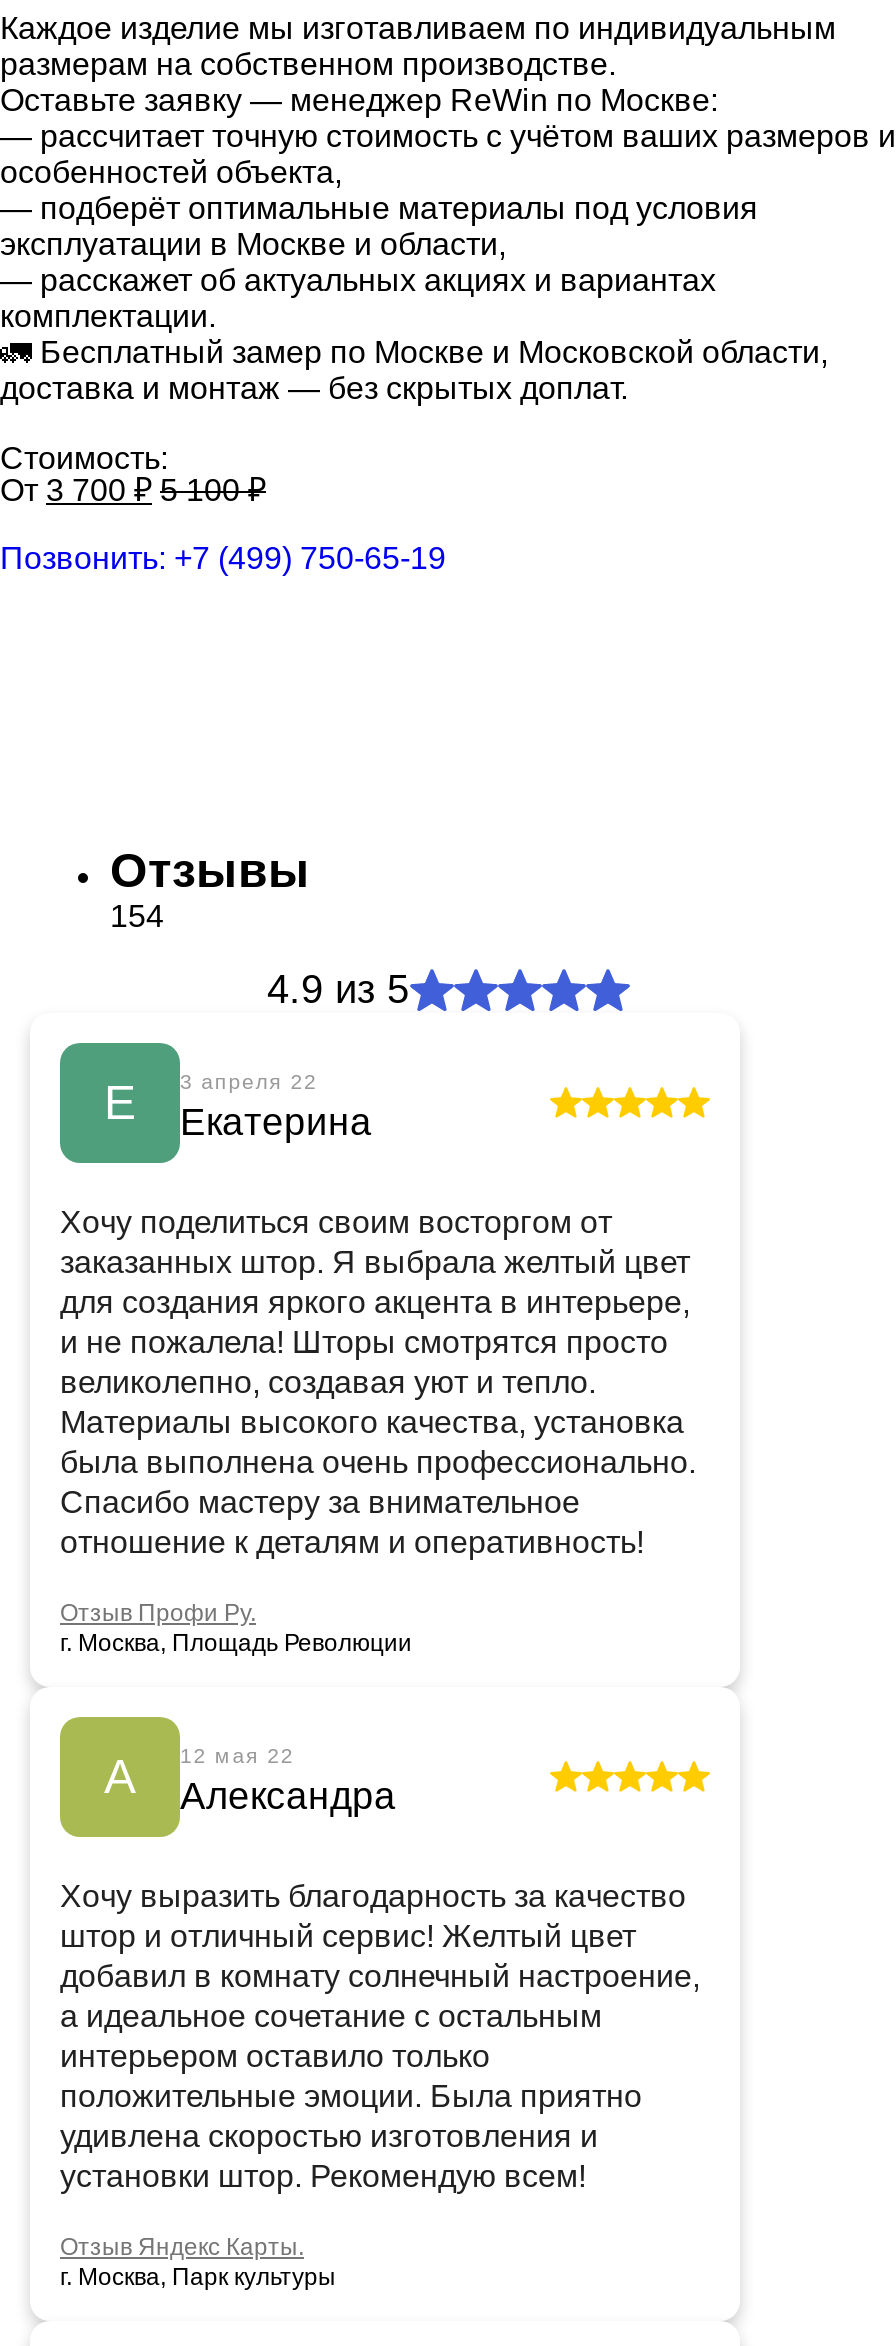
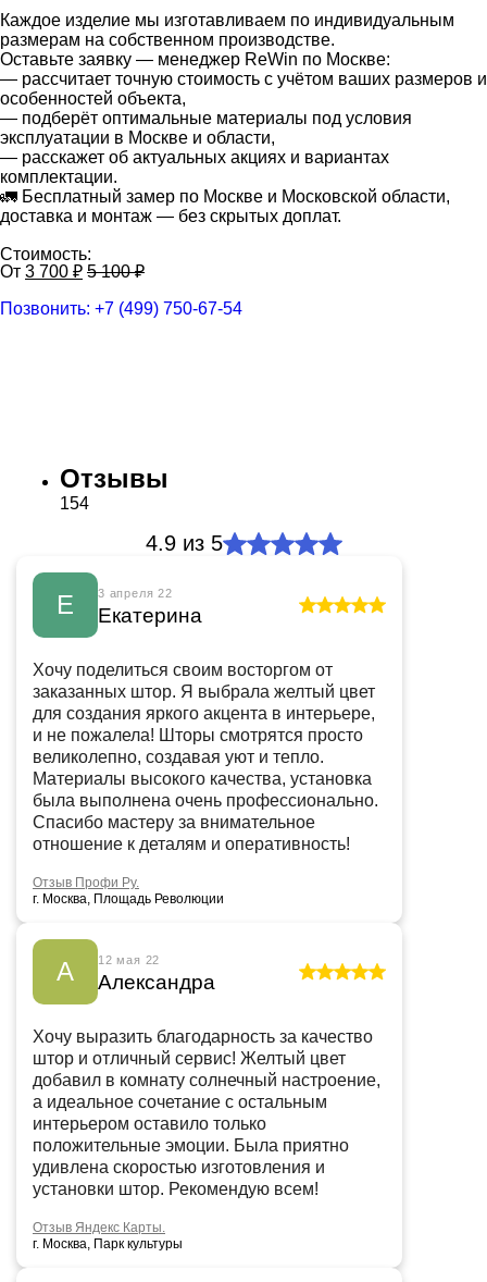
[0,541,446,575] Позвонить: +7 (499) 750-65-19 -> [0,299,242,318] Позвонить: +7 (499) 750-67-54

